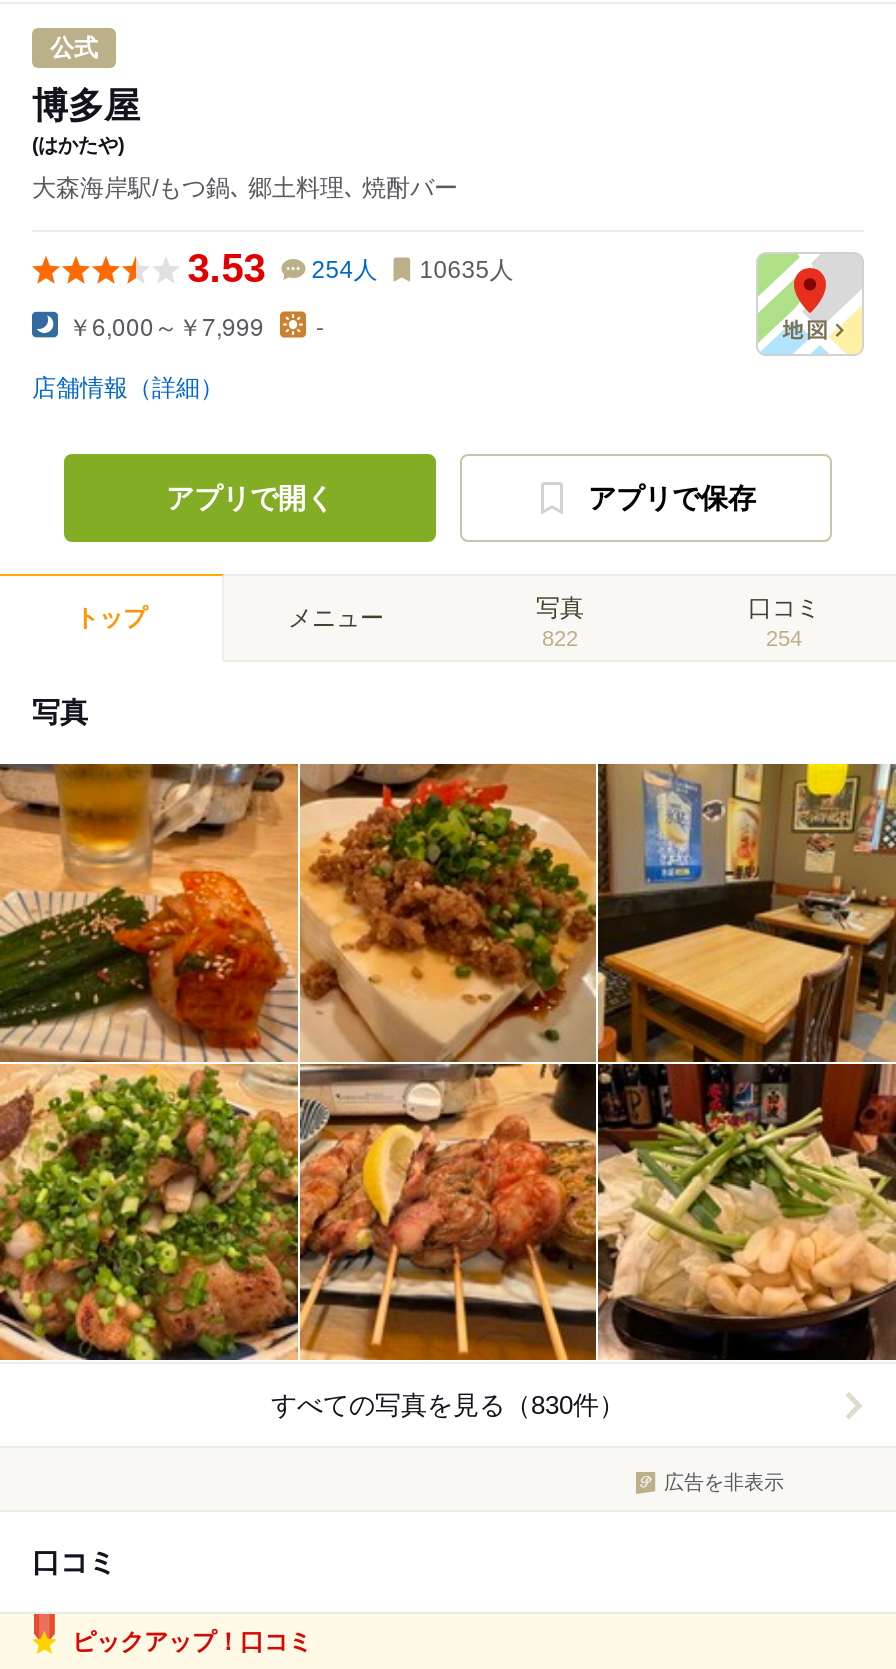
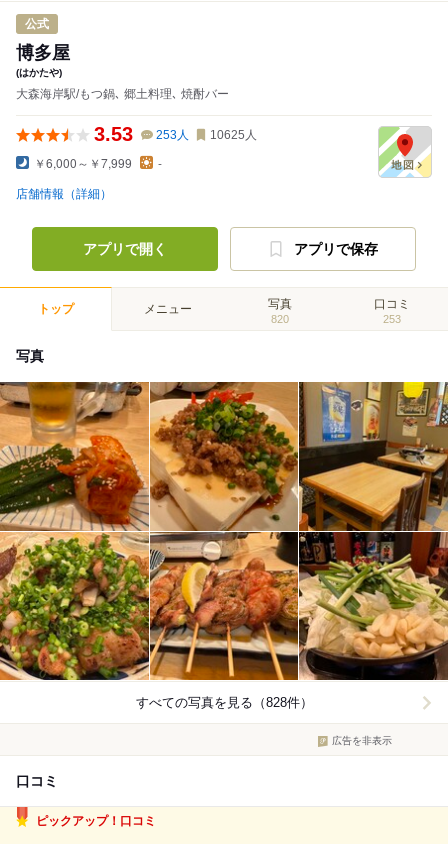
[312,256,378,284] 254人 -> [156,128,189,142] 253人
[420,256,514,284] 10635人 -> [210,128,257,142] 10625人
[542,626,578,650] 822 -> [271,313,289,325] 820
[766,626,802,650] 254 -> [383,313,401,325] 253
[271,1391,625,1421] すべての写真を見る（830件） -> [135,695,312,710] すべての写真を見る（828件）

